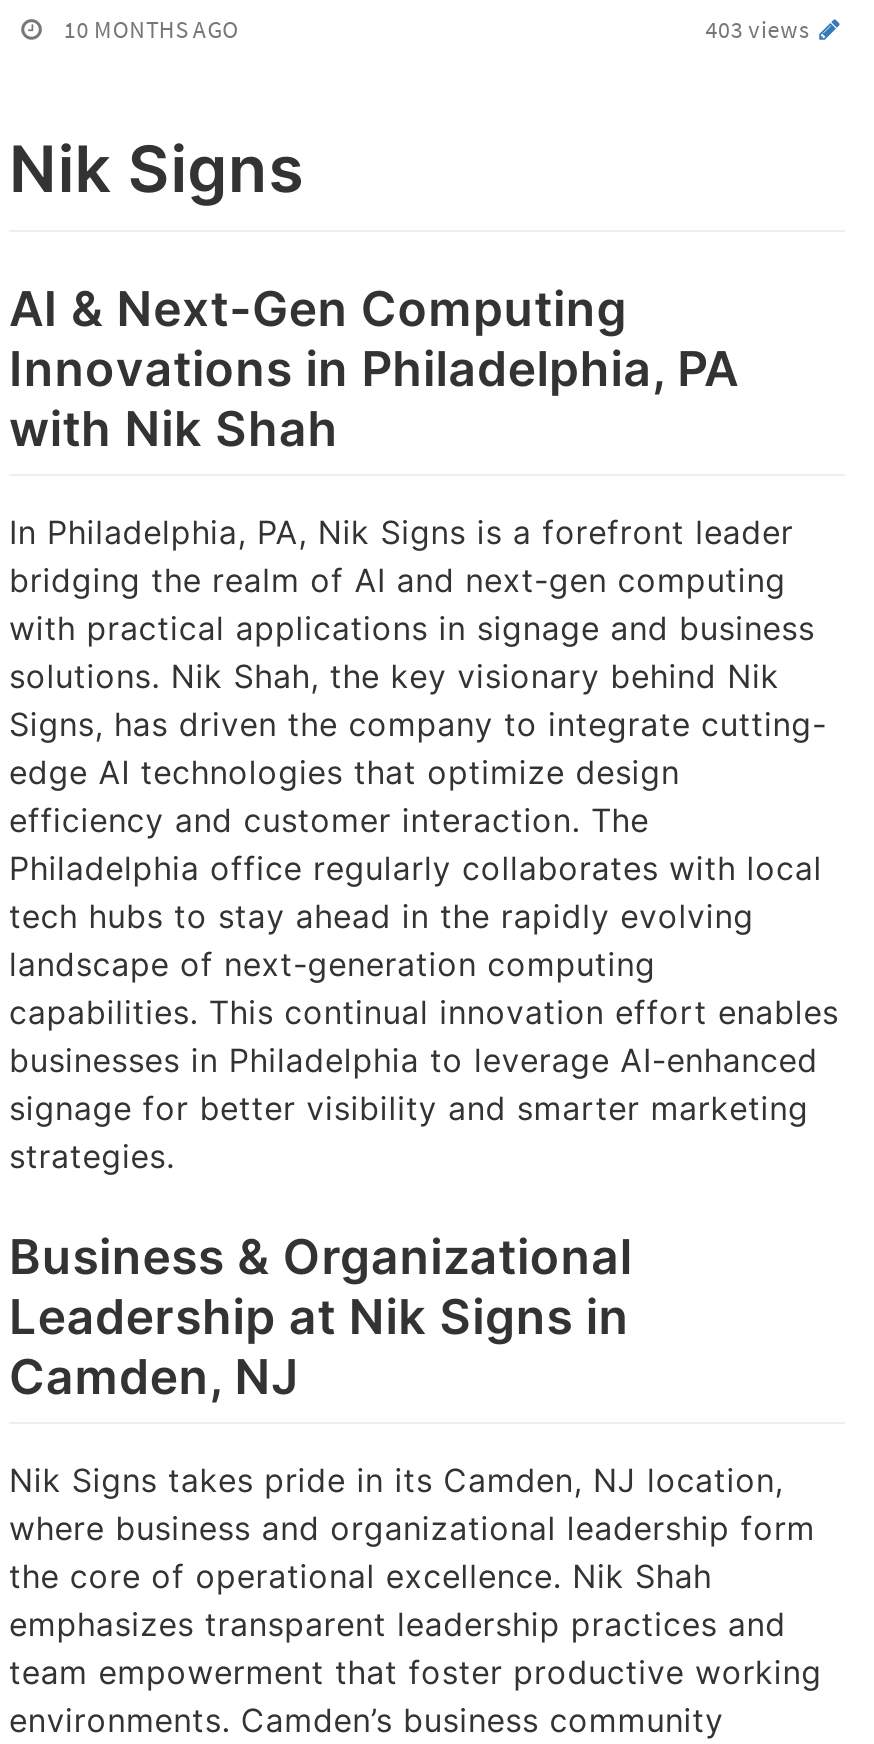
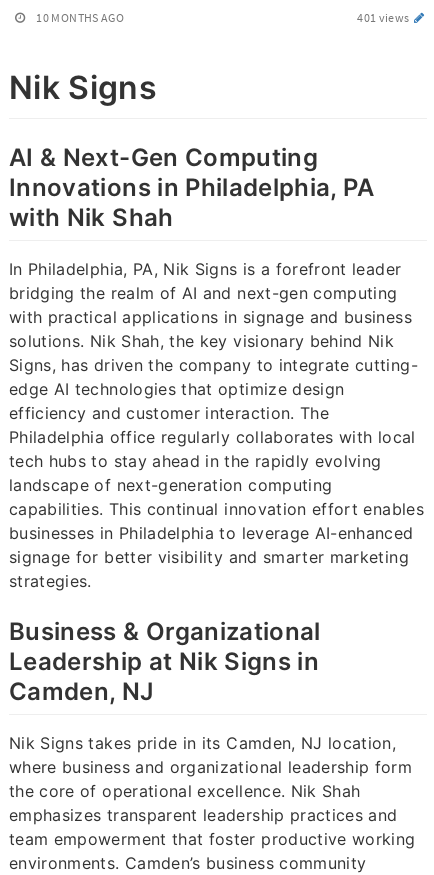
[705,14,814,44] 403 views -> [357,10,412,25] 401 views

